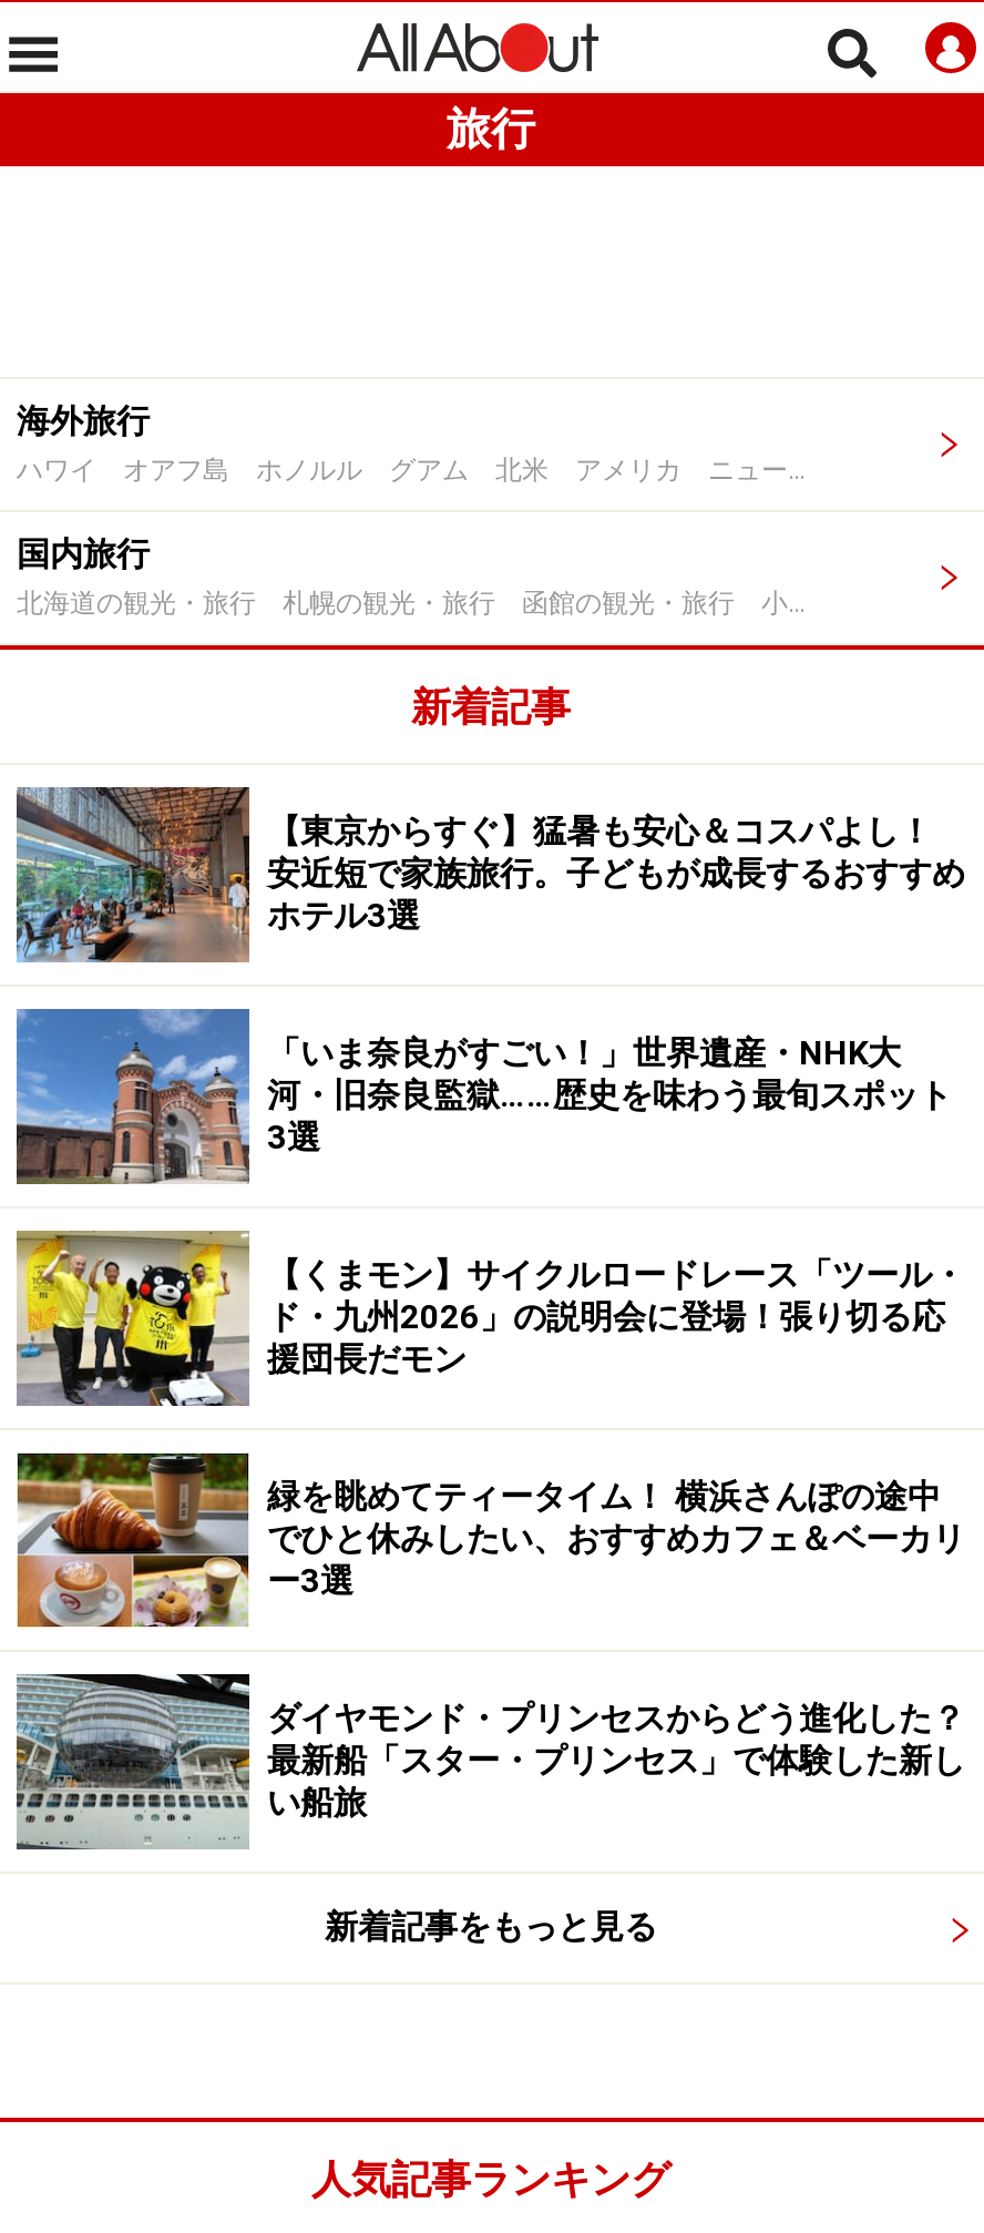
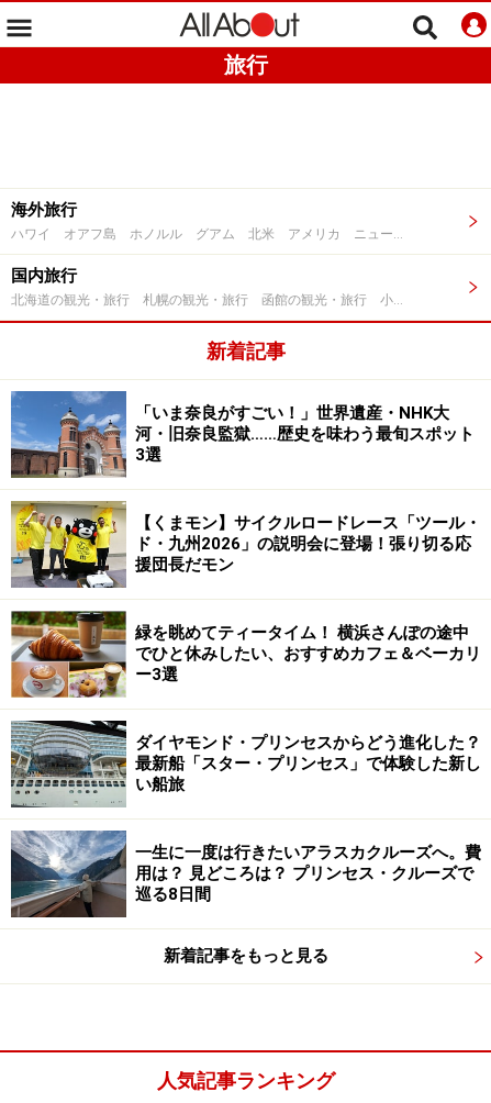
[14,785,965,962] [image] | 【東京からすぐ】猛暑も安心＆コスパよし！ | 安近短で家族旅行。子どもが成長するおすすめ | ホテル3選 -> none
moved [14,1007,965,1781] -> [10,390,481,773]: [image] | 「いま奈良がすごい！」世界遺産・NHK大 | 河・旧奈良監獄……歴史を味わう最旬スポット | ... | ダイヤモンド・プリンセスからどう進化した？ | 最新船「スター・プリンセス」で体験した新し
none -> [11,829,481,918] [image] | 一生に一度は行きたいアラスカクルーズへ。費 | 用は？ 見どころは？ プリンセス・クルーズで | 巡る8日間

